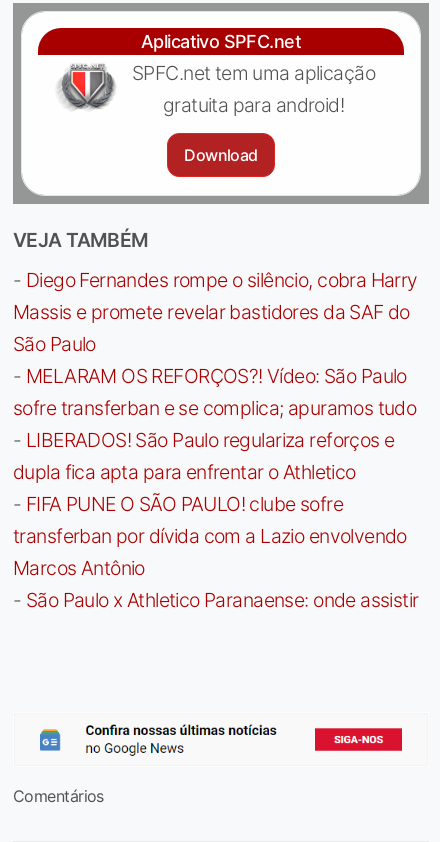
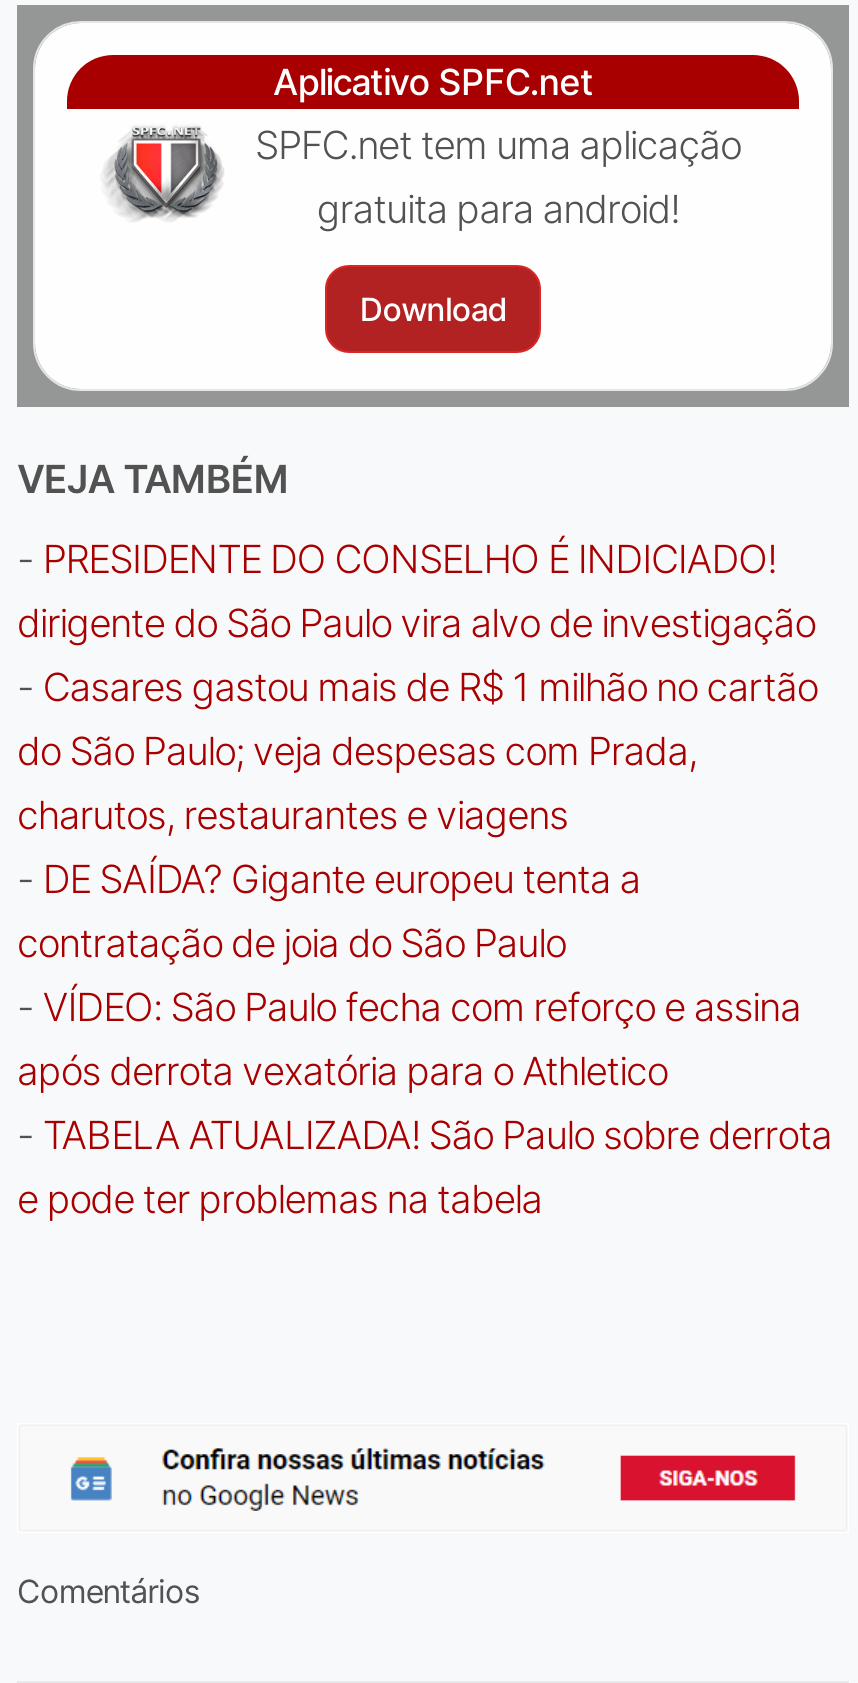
[13,268,418,612] - Diego Fernandes rompe o silêncio, cobra Harry | Massis e promete revelar bastidores da SAF do | São Paulo | - MELARAM OS REFORÇOS?! Vídeo: São Paulo | sofre transferban e se complica; apuramos tudo | - LIBERADOS! São Paulo regulariza reforços e | dupla fica apta para enfrentar o Athletico | - FIFA PUNE O SÃO PAULO! clube sofre | transferban por dívida com a Lazio envolvendo | Marcos Antônio | - São Paulo x Athletico Paranaense: onde assistir -> [17,534,832,1222] - PRESIDENTE DO CONSELHO É INDICIADO! | dirigente do São Paulo vira alvo de investigação | - Casares gastou mais de R$ 1 milhão no cartão | do São Paulo; veja despesas com Prada, | charutos, restaurantes e viagens | - DE SAÍDA? Gigante europeu tenta a | contratação de joia do São Paulo | - VÍDEO: São Paulo fecha com reforço e assina | após derrota vexatória para o Athletico | - TABELA ATUALIZADA! São Paulo sobre derrota | e pode ter problemas na tabela

